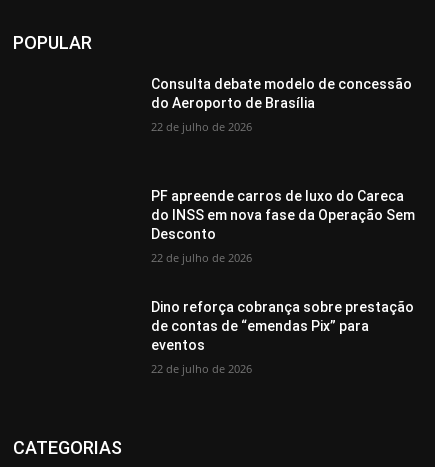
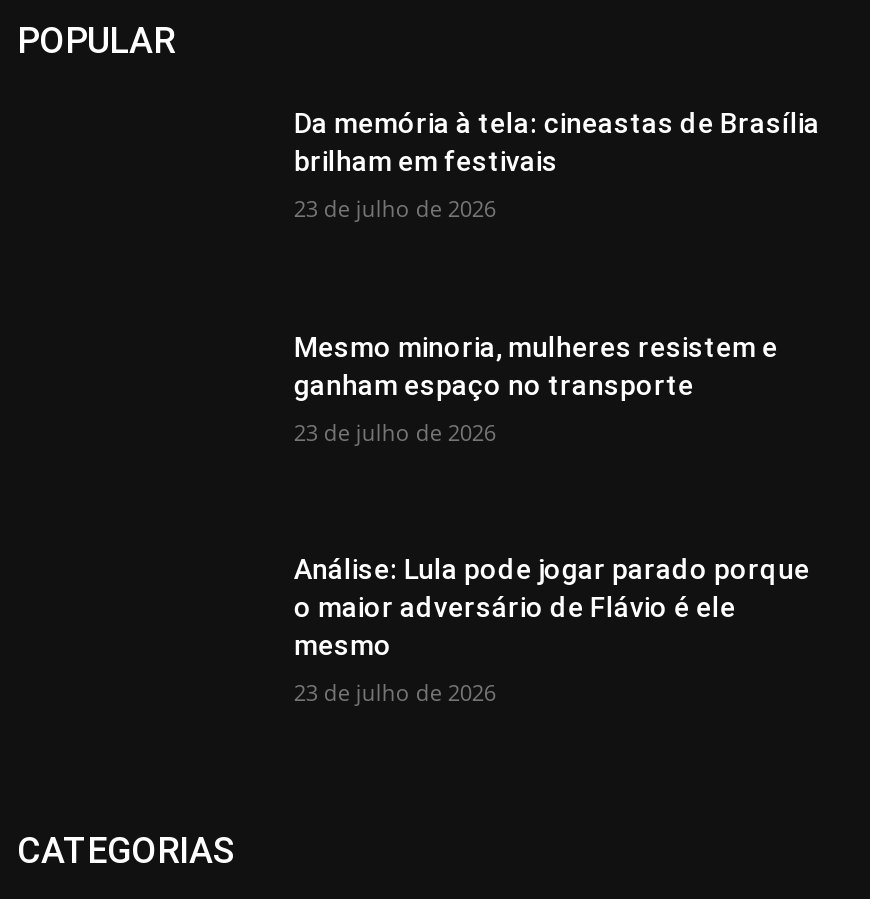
[151,76,412,111] Consulta debate modelo de concessão | do Aeroporto de Brasília -> [294,107,820,177] Da memória à tela: cineastas de Brasília | brilham em festivais
[151,119,252,134] 22 de julho de 2026 -> [294,193,496,223] 23 de julho de 2026
[151,188,415,242] PF apreende carros de luxo do Careca | do INSS em nova fase da Operação Sem | Desconto -> [294,330,778,400] Mesmo minoria, mulheres resistem e | ganham espaço no transporte
[151,250,252,265] 22 de julho de 2026 -> [294,416,496,446] 23 de julho de 2026
[151,299,414,353] Dino reforça cobrança sobre prestação | de contas de “emendas Pix” para | eventos -> [294,554,810,662] Análise: Lula pode jogar parado porque | o maior adversário de Flávio é ele | mesmo
[151,361,252,376] 22 de julho de 2026 -> [294,678,496,708] 23 de julho de 2026

